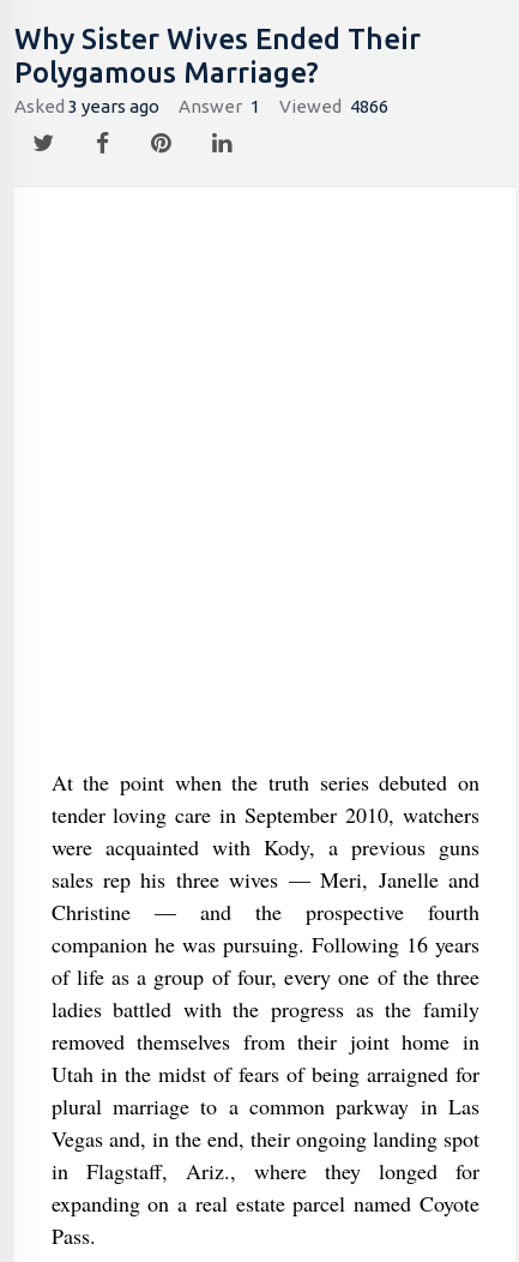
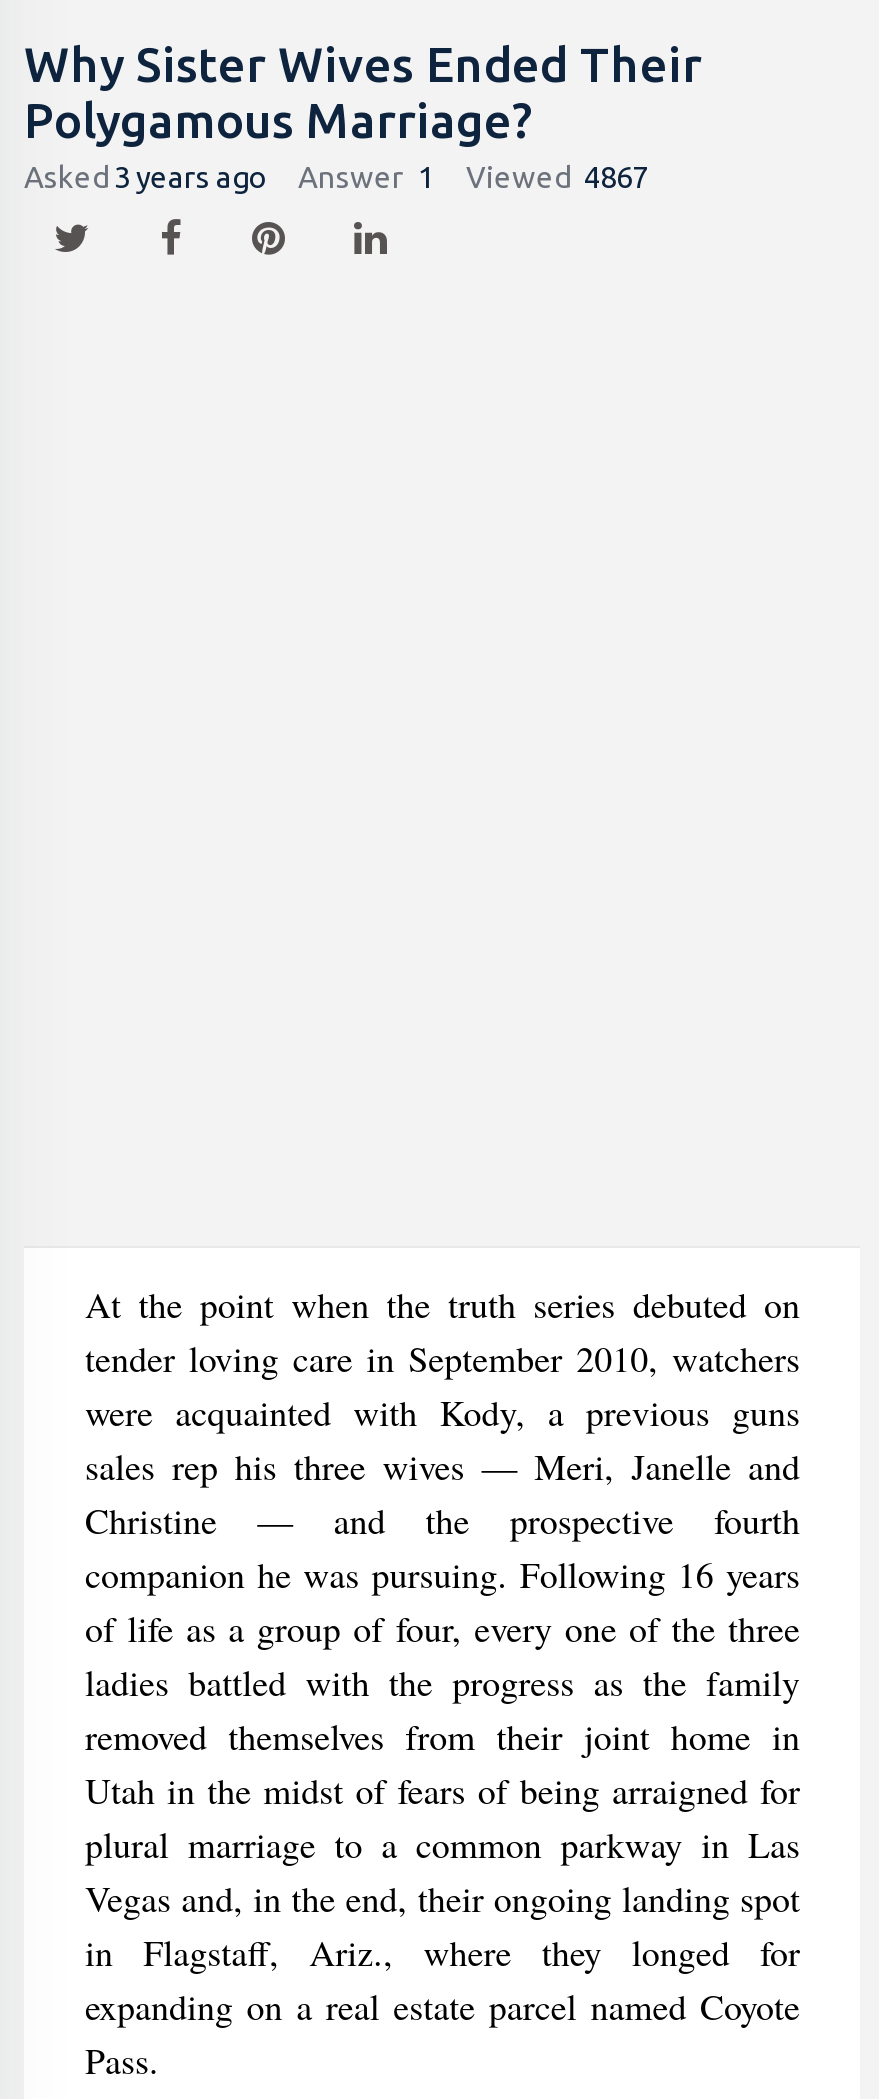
[14,96,388,116] Asked 3 years ago Answer 1 Viewed 4866 -> [24,160,648,194] Asked 3 years ago Answer 1 Viewed 4867

